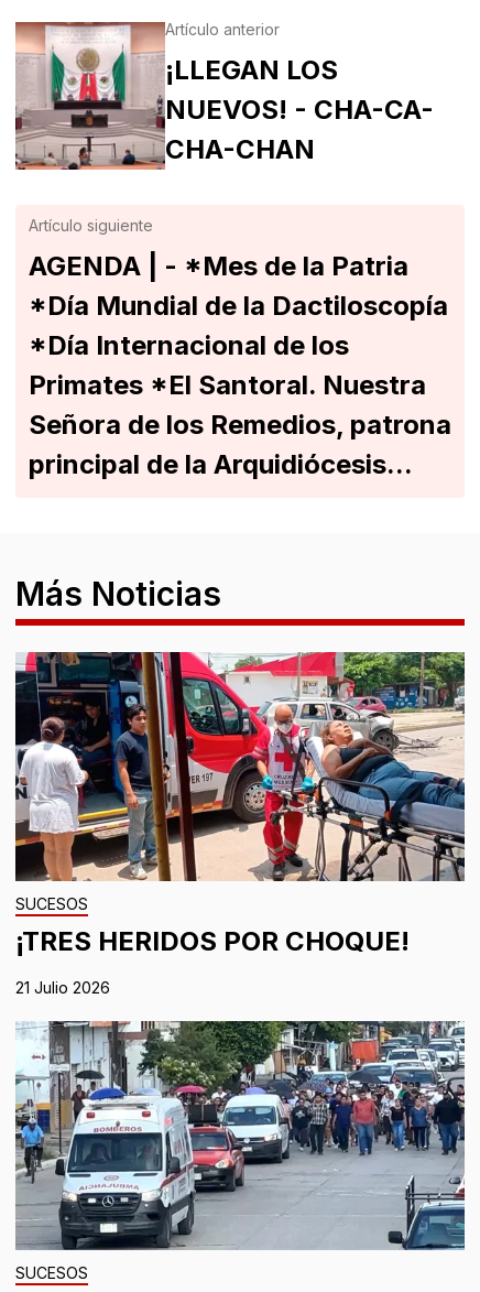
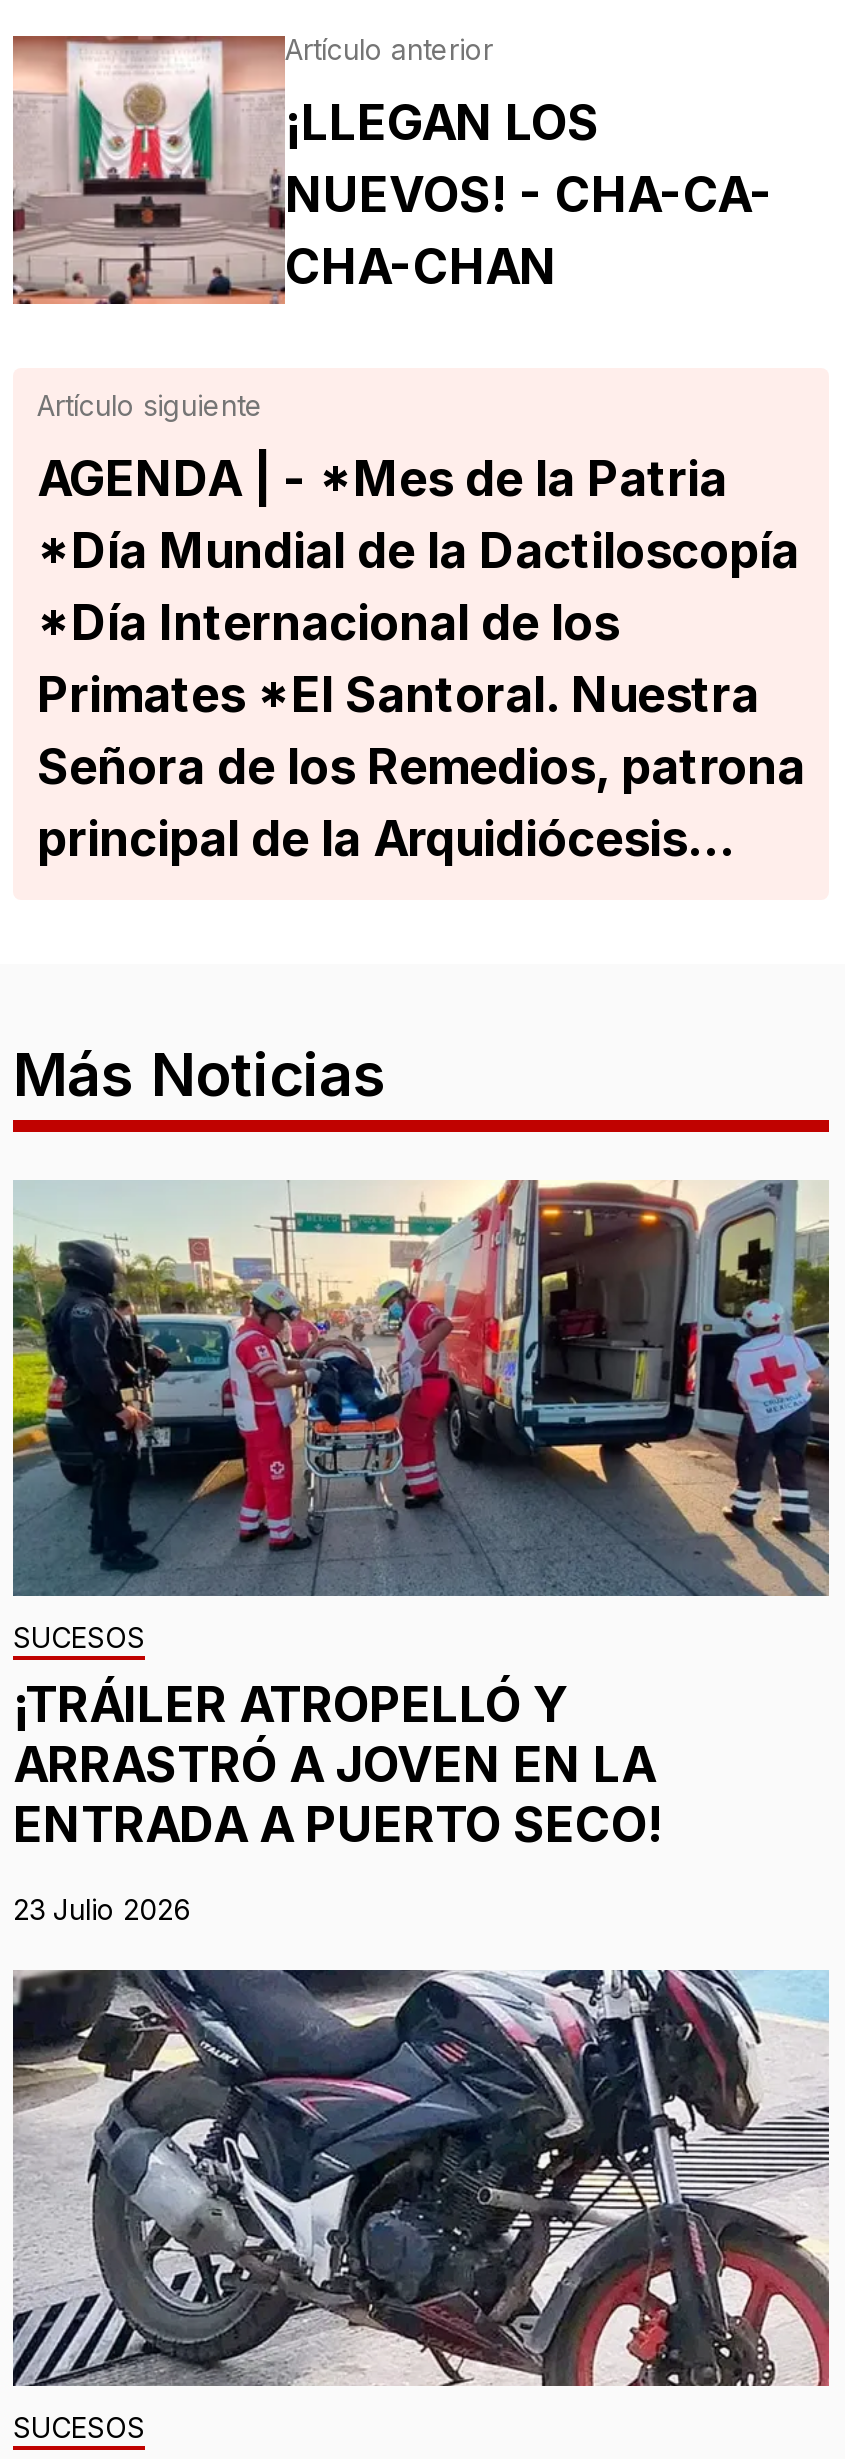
[14,651,466,957] [image] | ¡TRES HERIDOS POR CHOQUE! -> [11,1178,831,1854] [image] | ¡TRÁILER ATROPELLÓ Y | ARRASTRÓ A JOVEN EN LA | ENTRADA A PUERTO SECO!
[15,978,110,997] 21 Julio 2026 -> [13,1892,191,1926] 23 Julio 2026
[15,1020,466,1250] [image] -> [11,1968,831,2388] [image]

